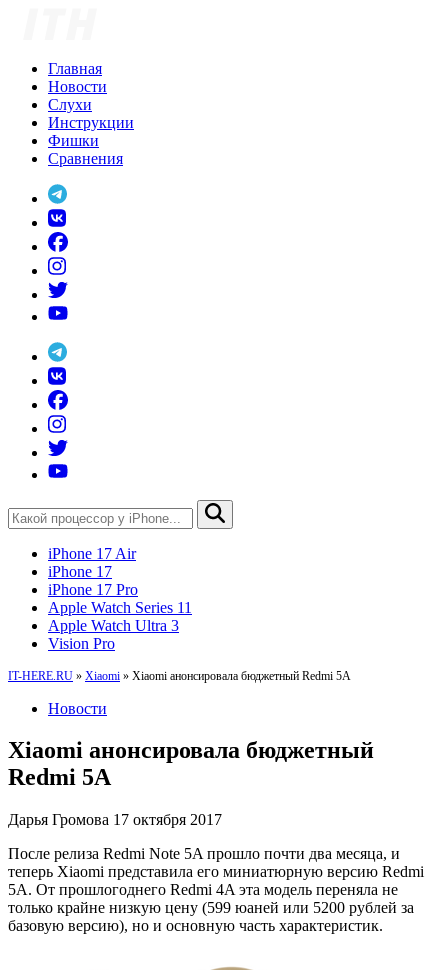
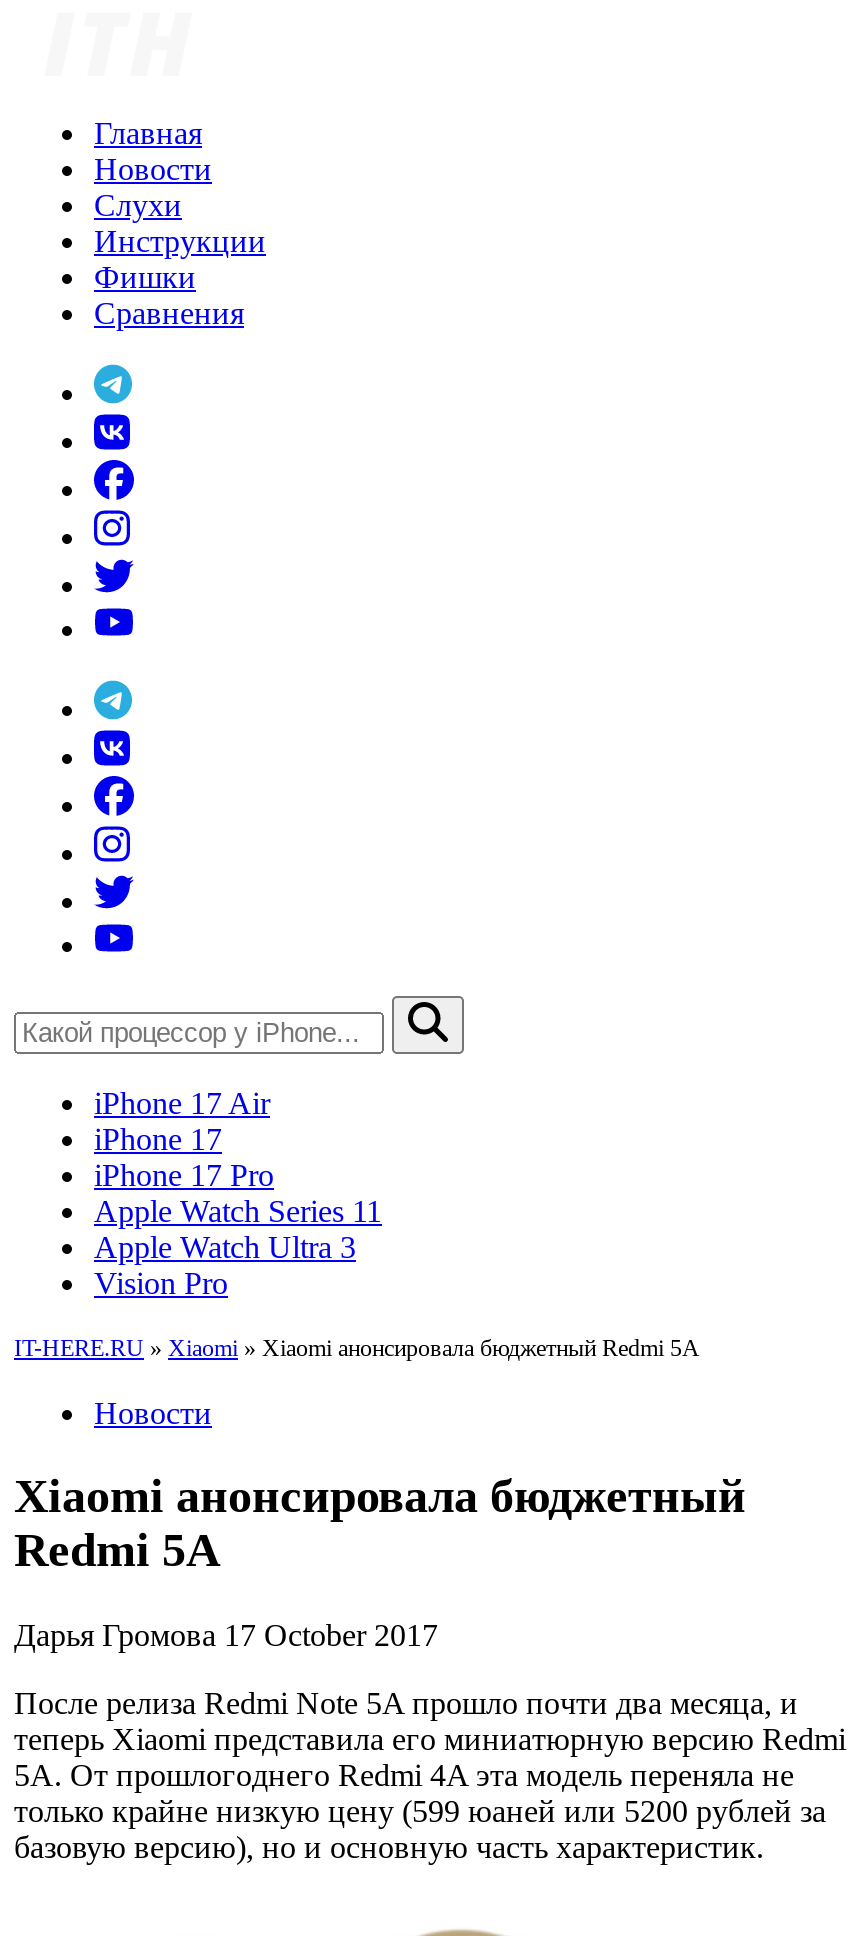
[8,811,222,828] Дарья Громова 17 октября 2017 -> [14,1619,438,1653] Дарья Громова 17 October 2017

